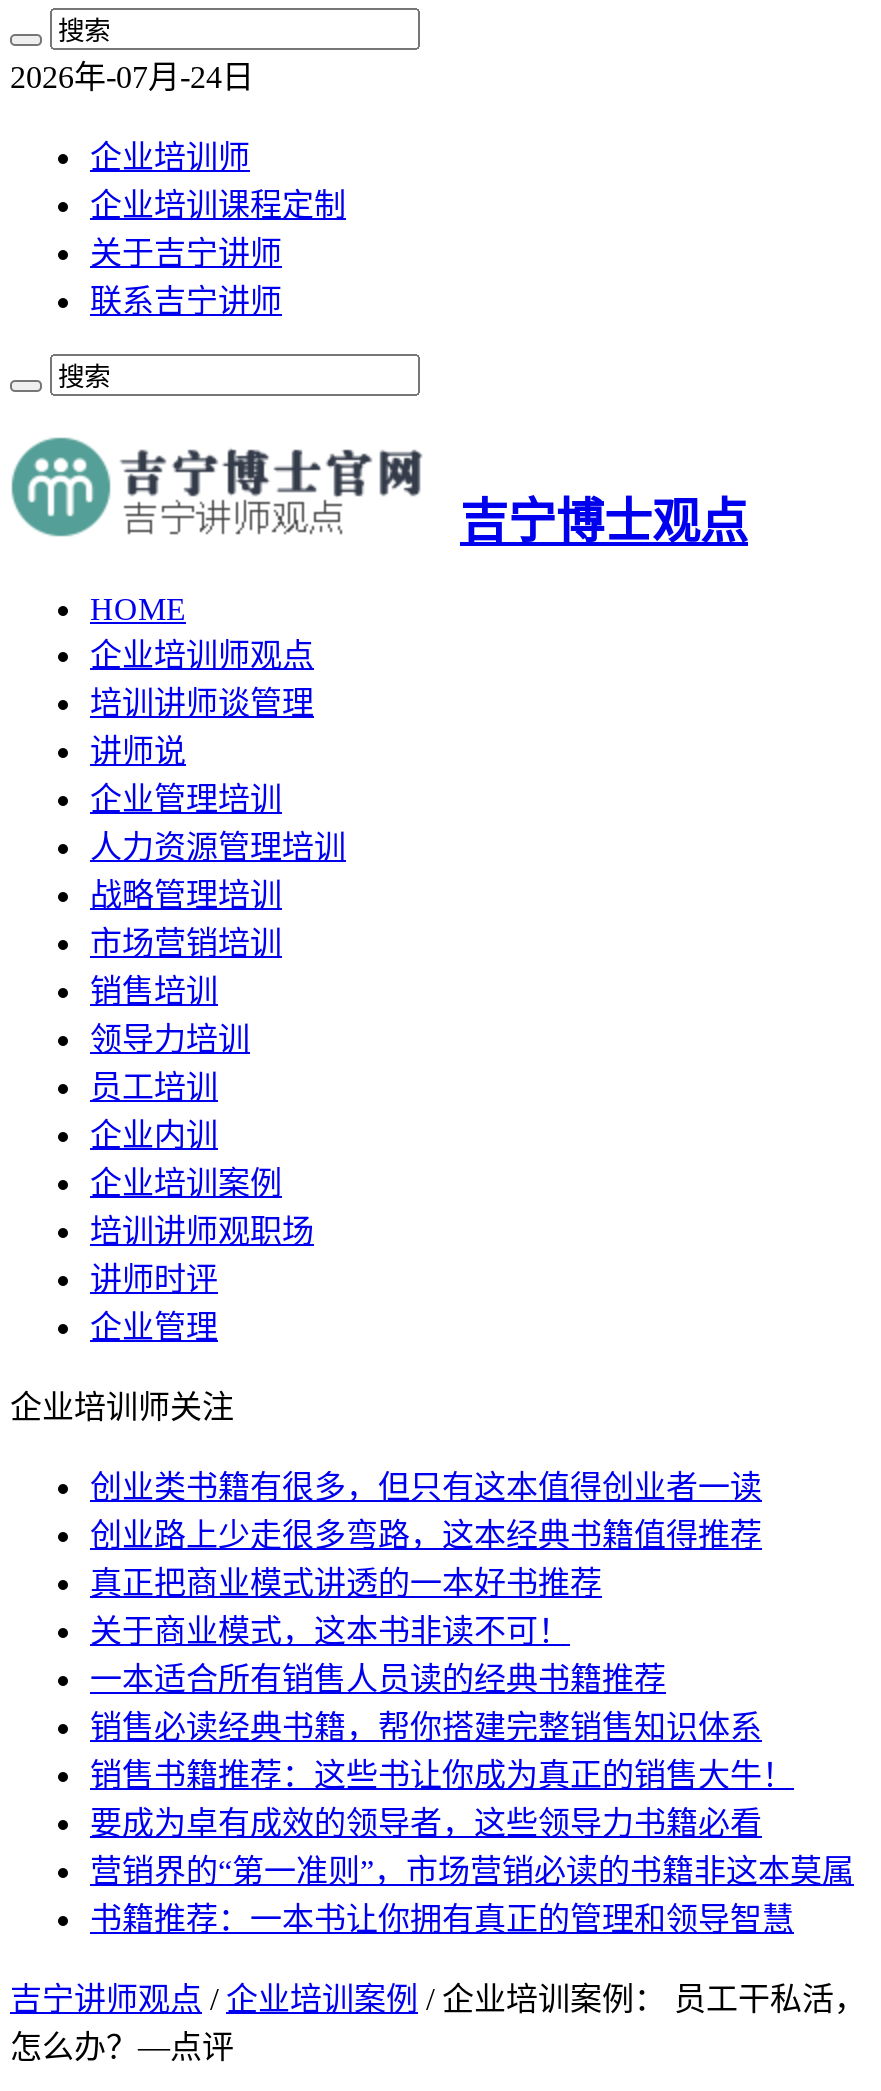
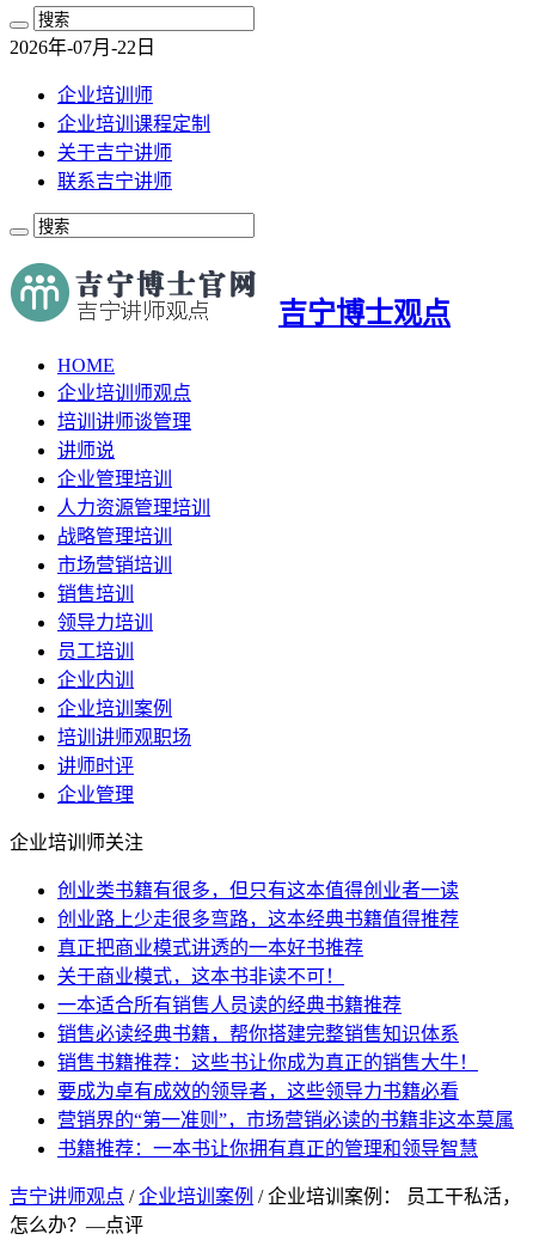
[10,60,254,94] 2026年-07月-24日 -> [10,37,155,57] 2026年-07月-22日

